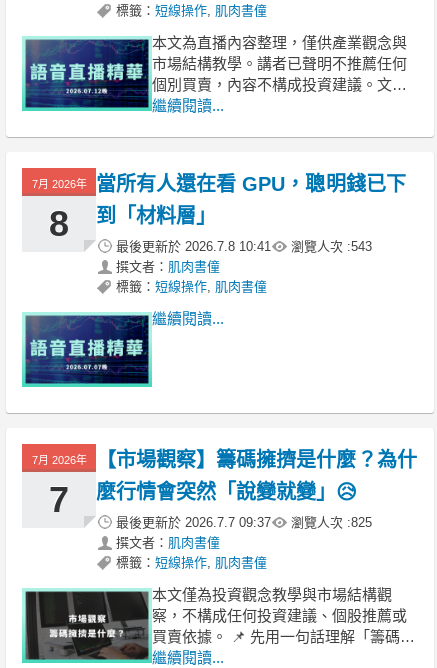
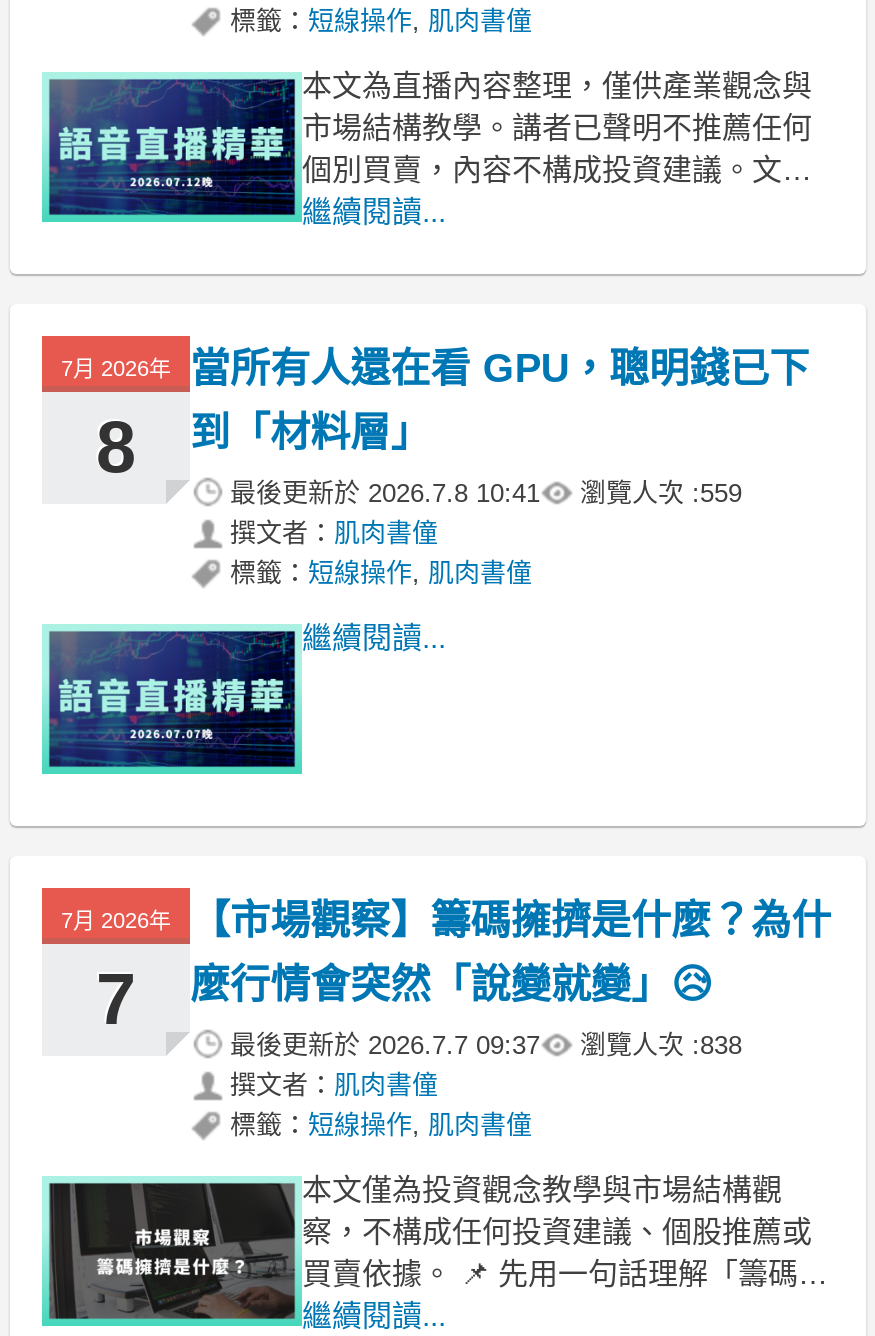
[116,239,372,254] 最後更新於2026.7.8 10:41 瀏覽人次 : 543 -> [230,478,742,508] 最後更新於2026.7.8 10:41 瀏覽人次 : 559
[116,515,372,530] 最後更新於2026.7.7 09:37 瀏覽人次 : 825 -> [230,1030,742,1060] 最後更新於2026.7.7 09:37 瀏覽人次 : 838

